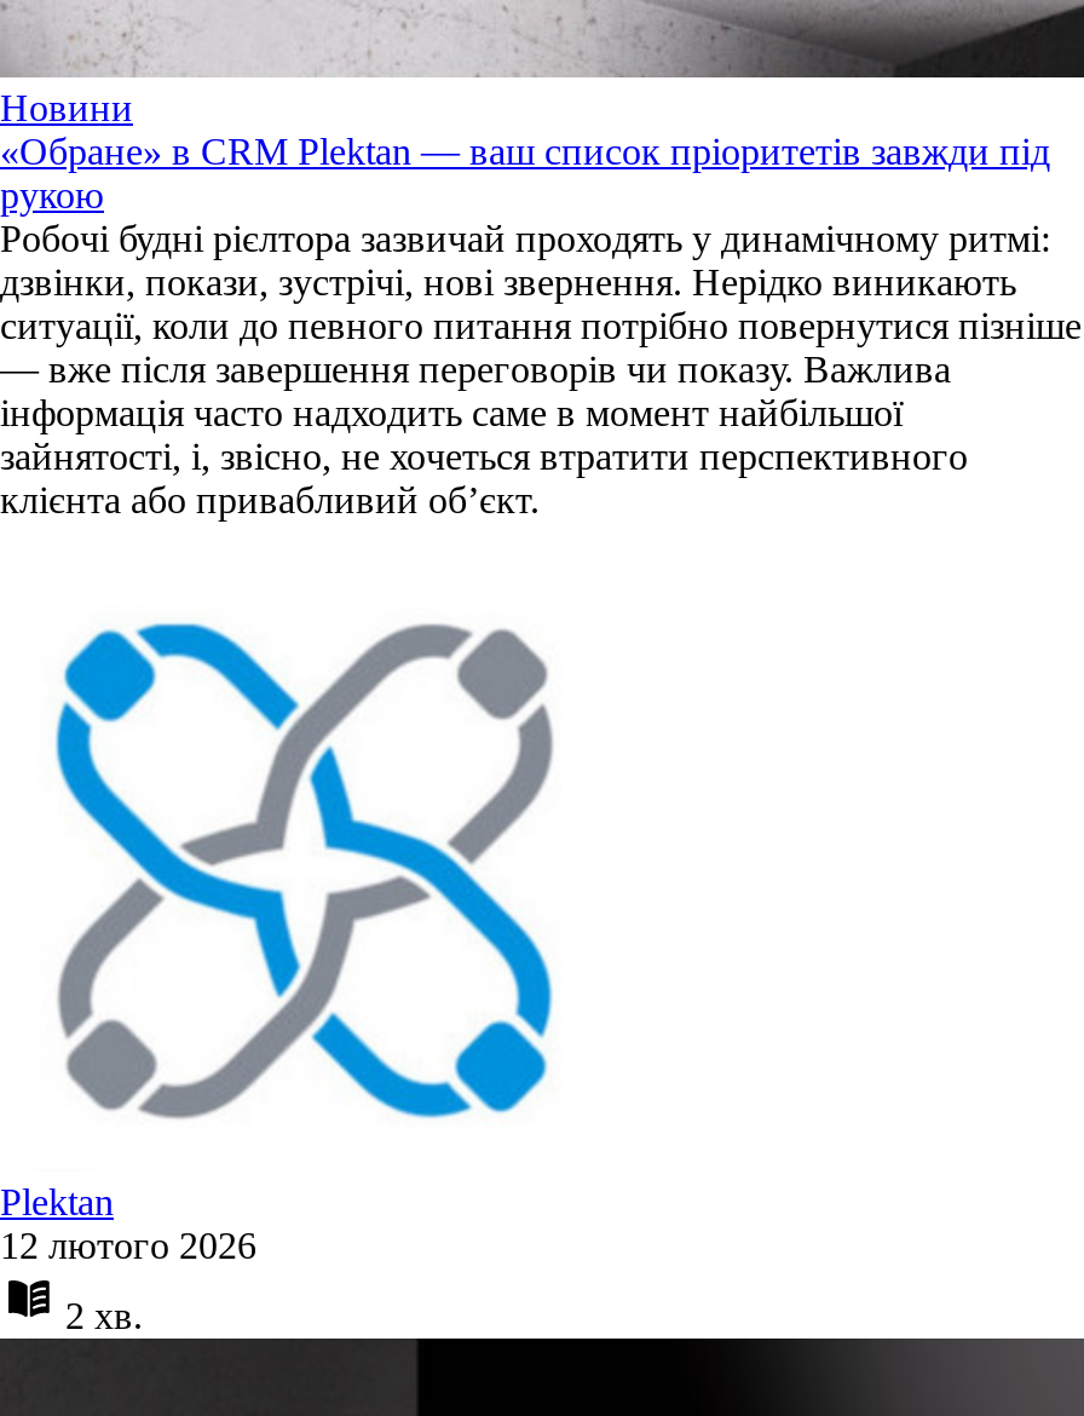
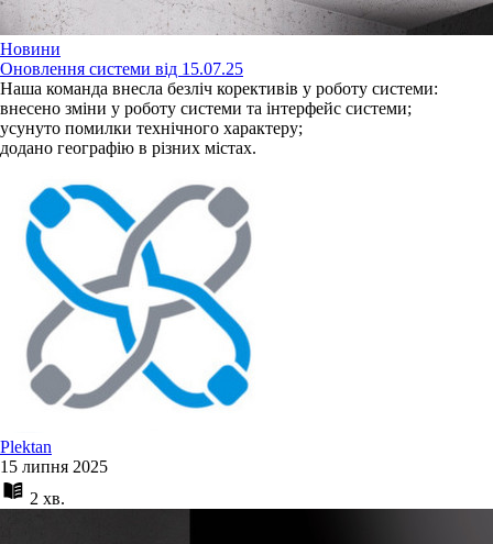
[0,130,1082,520] «Обране» в CRM Plektan — ваш список пріоритетів завжди під | рукою | Робочі будні рієлтора зазвичай проходять у динамічному ритмі: | дзвінки, покази, зустрічі, нові звернення. Нерідко виникають | ситуації, коли до певного питання потрібно повернутися пізніше | — вже після завершення переговорів чи показу. Важлива | інформація часто надходить саме в момент найбільшої | зайнятості, і, звісно, не хочеться втратити перспективного | клієнта або привабливий об’єкт. -> [0,59,438,157] Оновлення системи від 15.07.25 | Наша команда внесла безліч корективів у роботу системи: | внесено зміни у роботу системи та інтерфейс системи; | усунуто помилки технічного характеру; | додано географію в різних містах.
[0,1225,256,1266] 12 лютого 2026 -> [0,457,108,476] 15 липня 2025

